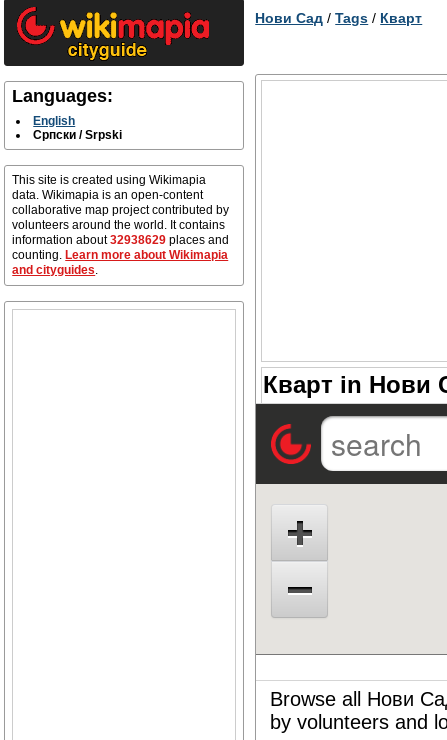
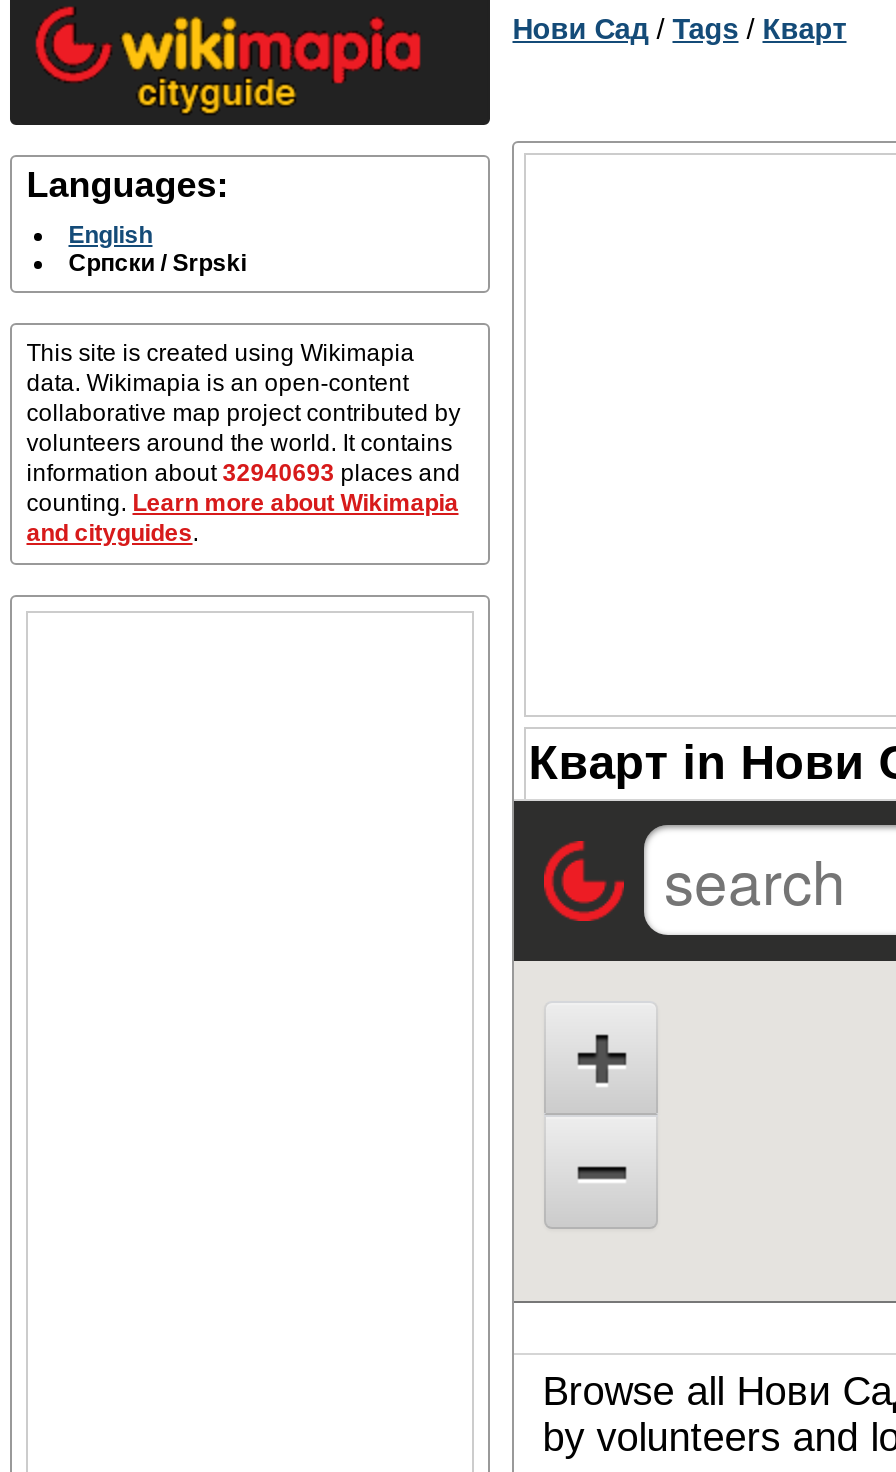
[12,233,229,247] information about 32938629 places and -> [26,459,460,487] information about 32940693 places and

